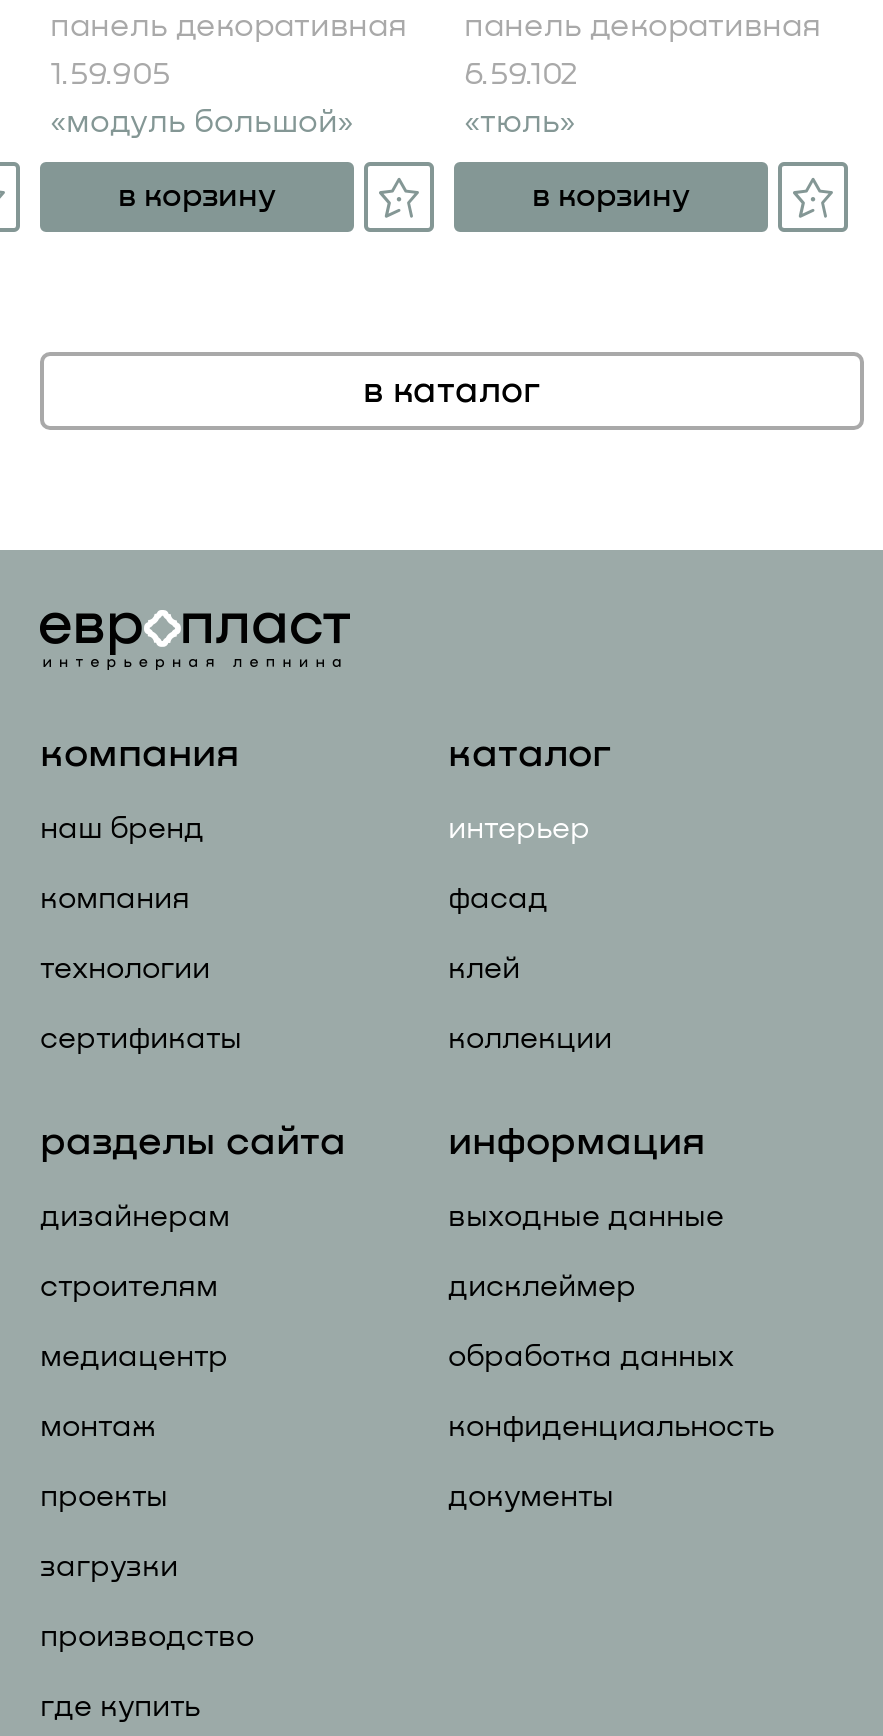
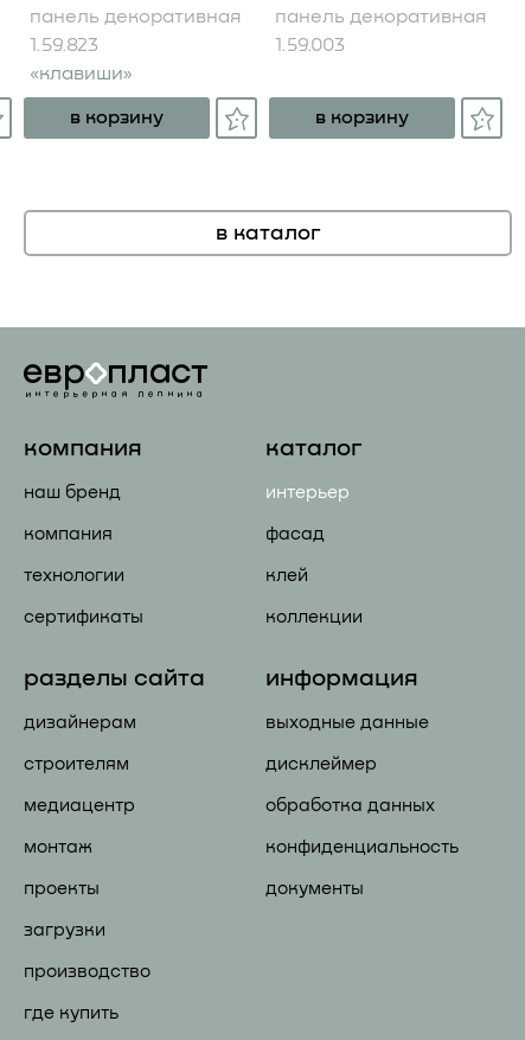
[50,58,170,90] 1.59.905 -> [30,36,98,55] 1.59.823
[464,58,578,138] 6.59.102 | «тюль» -> [275,36,345,55] 1.59.003
[50,106,354,138] «модуль большой» -> [30,64,133,83] «клавиши»

